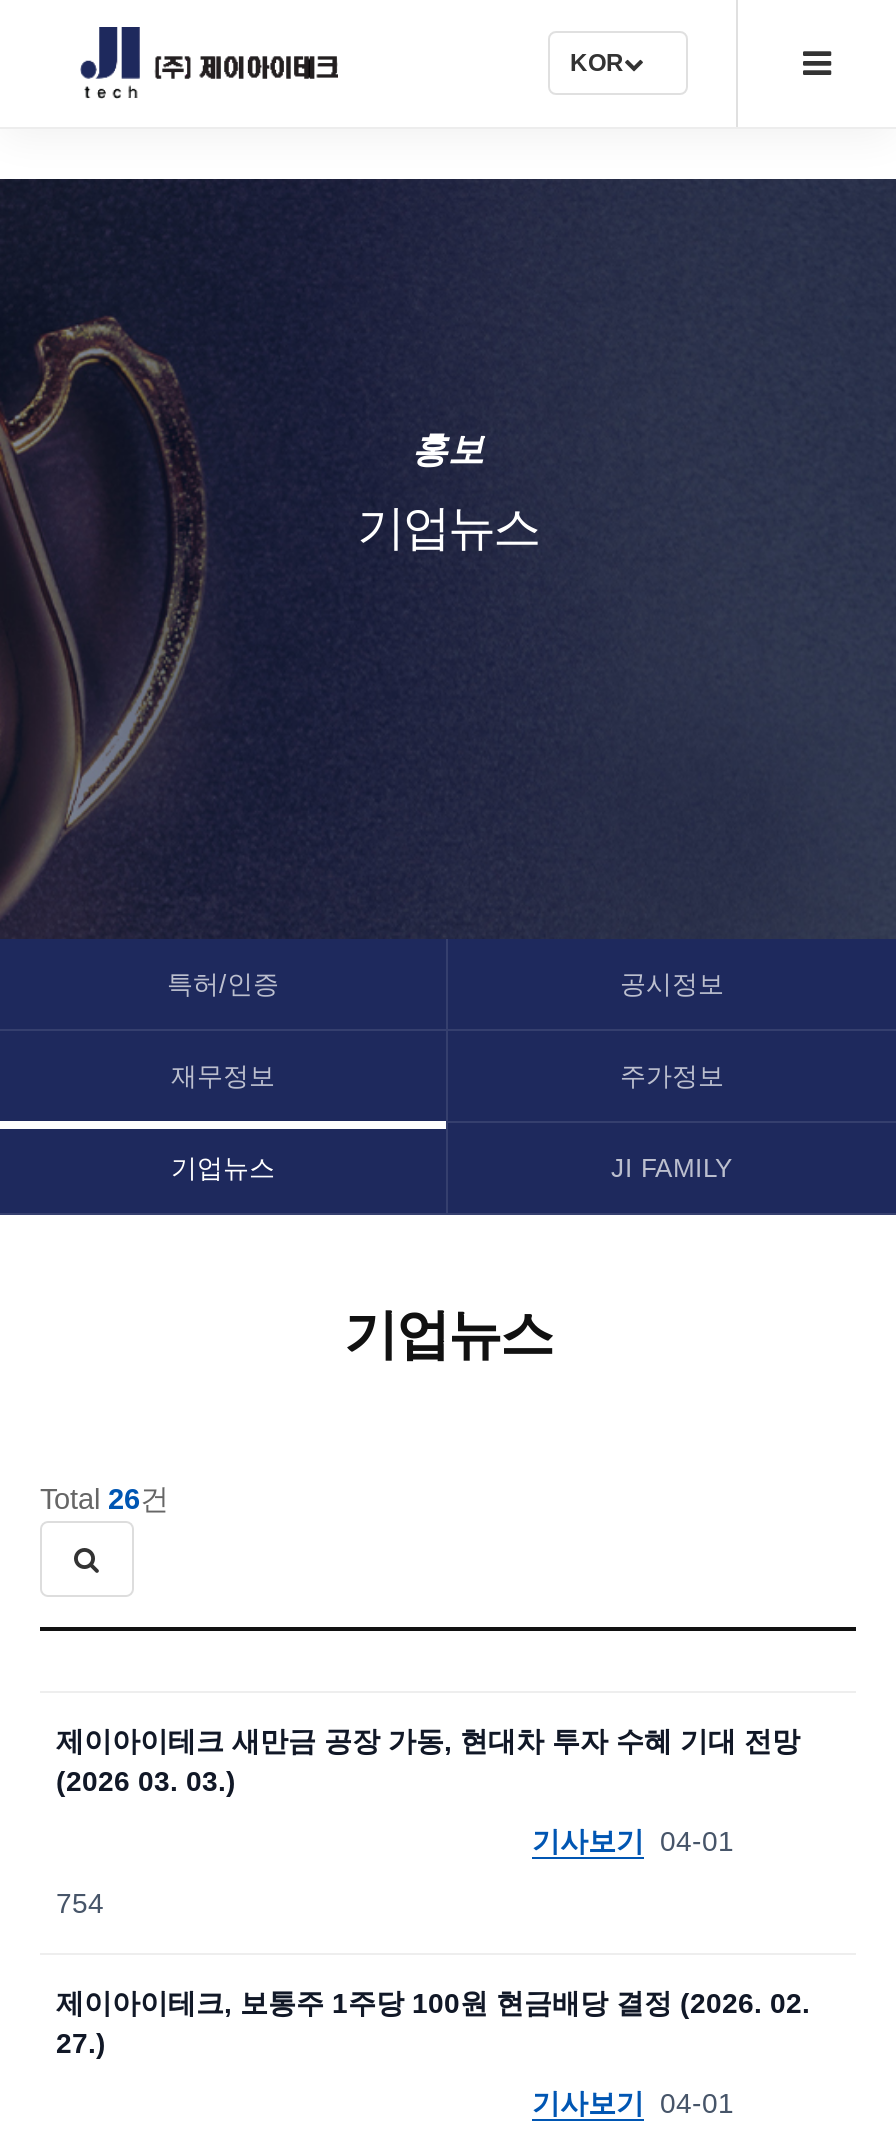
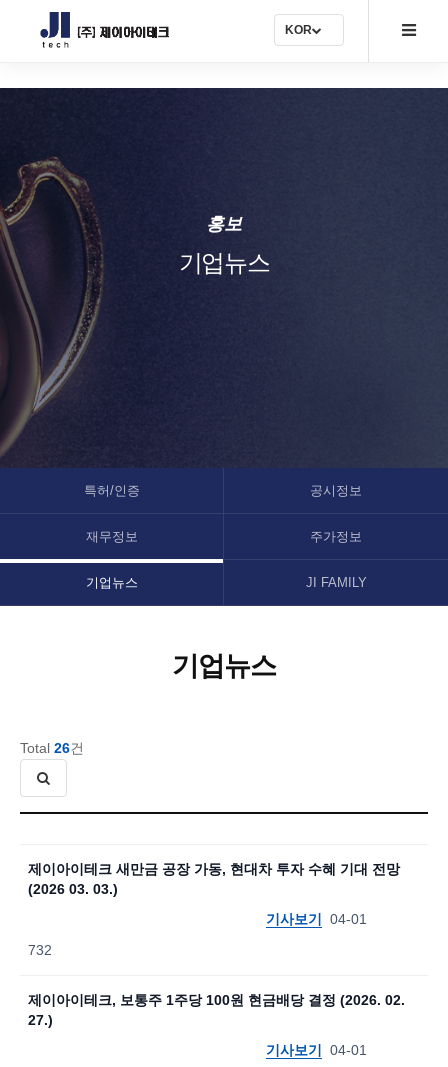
[56,1887,104,1919] 754 -> [28,942,52,958] 732

